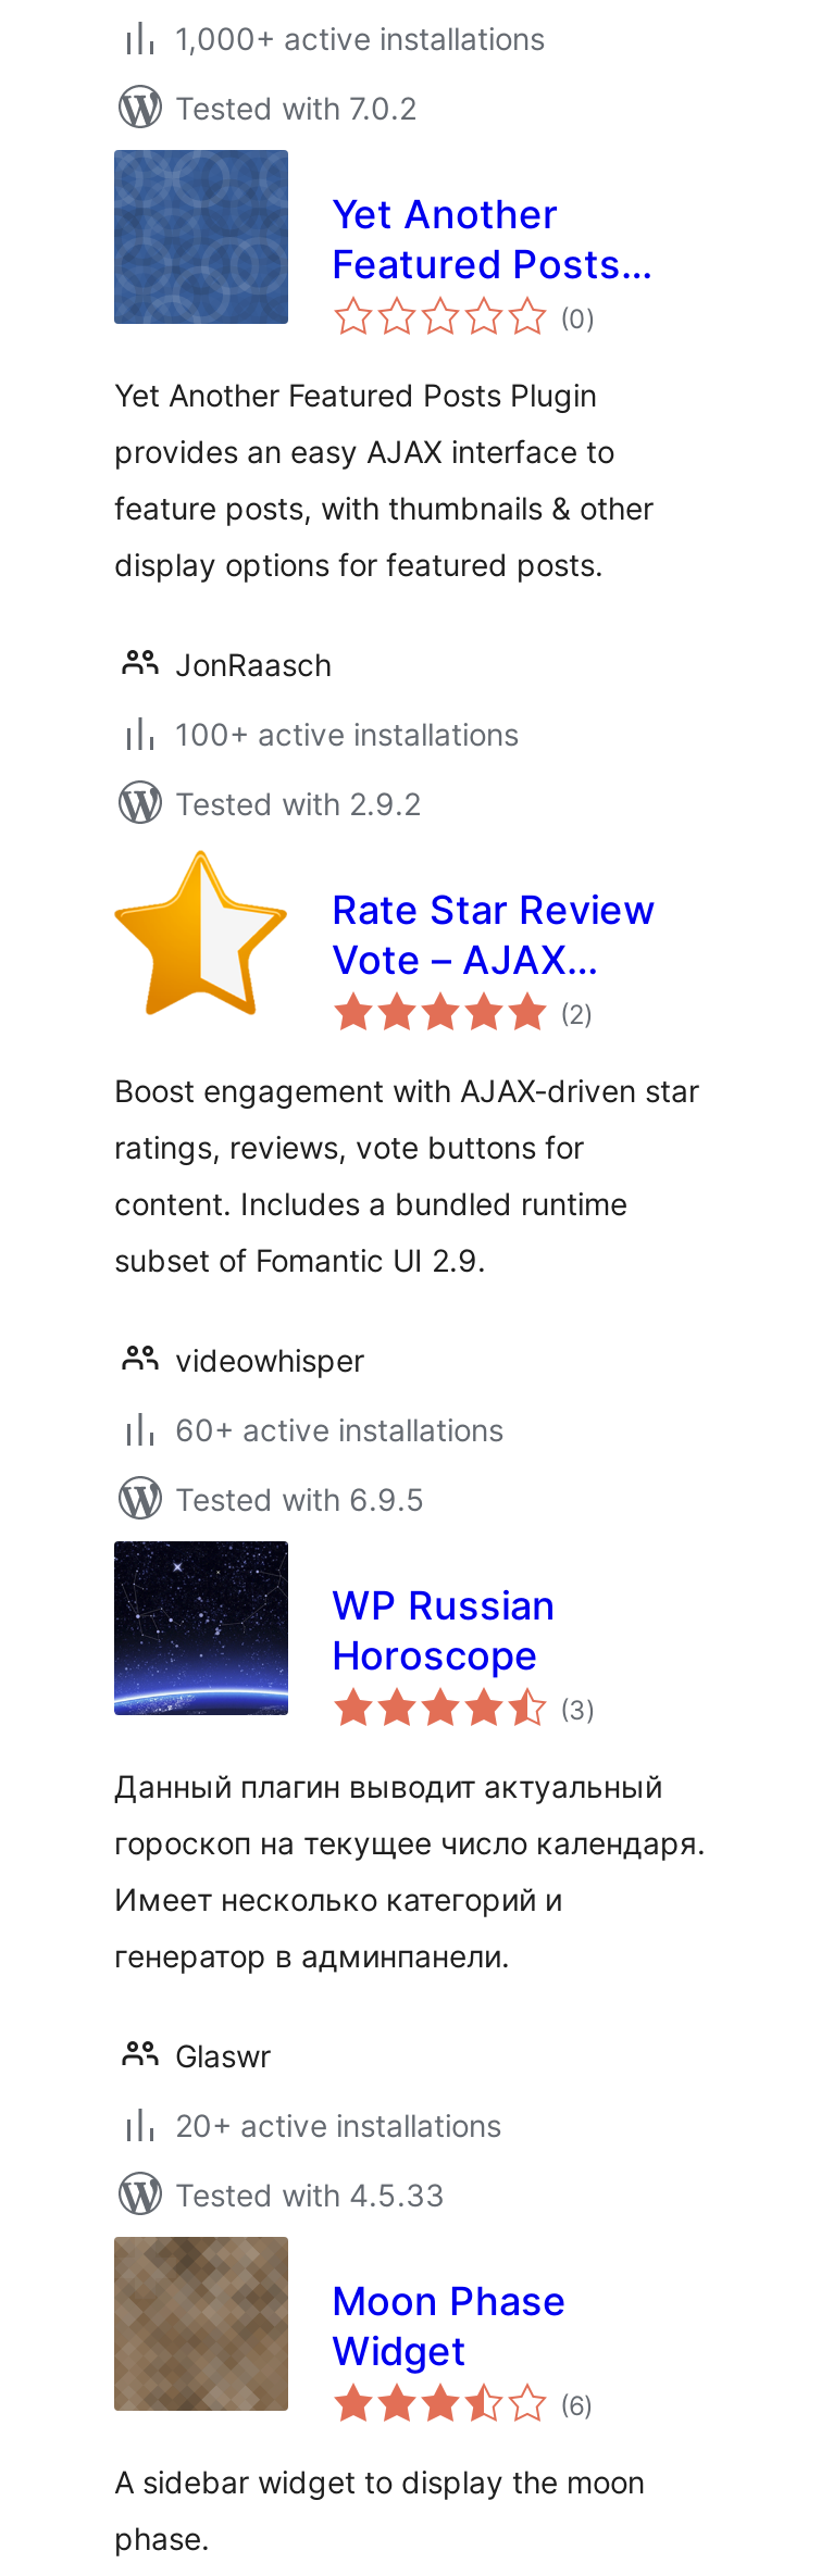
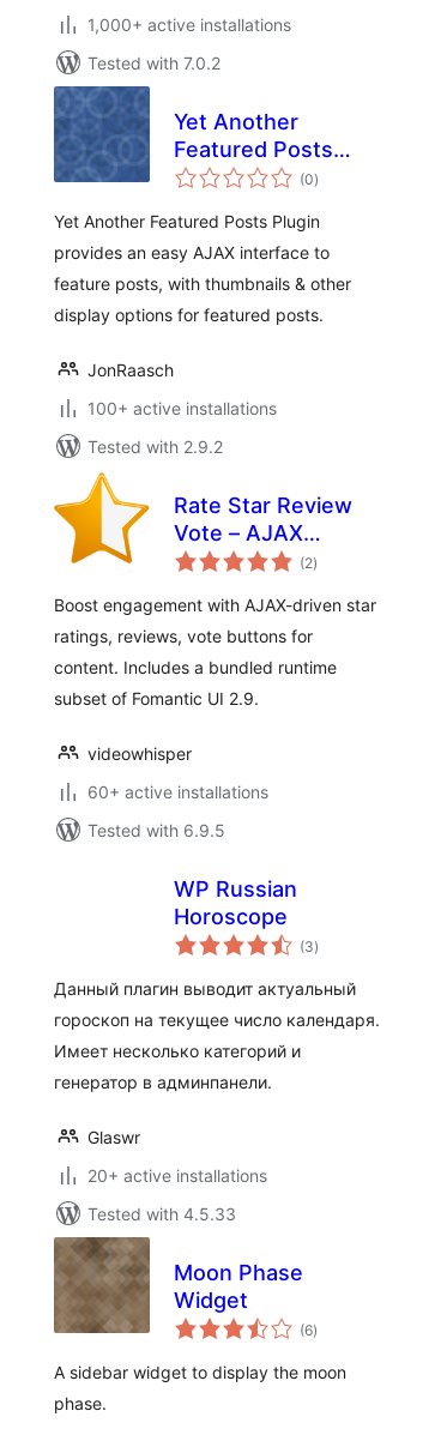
[112,1539,290,1717] [image] -> none

